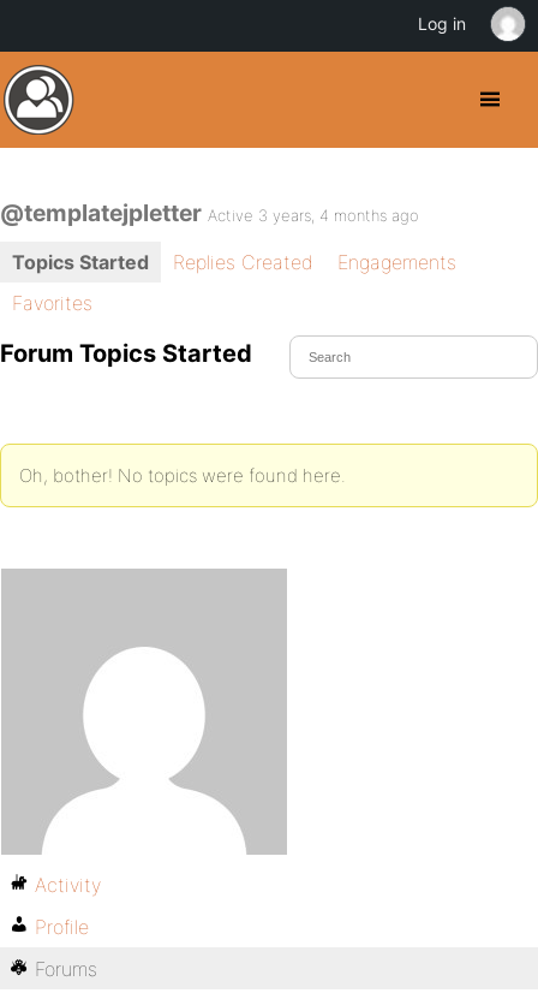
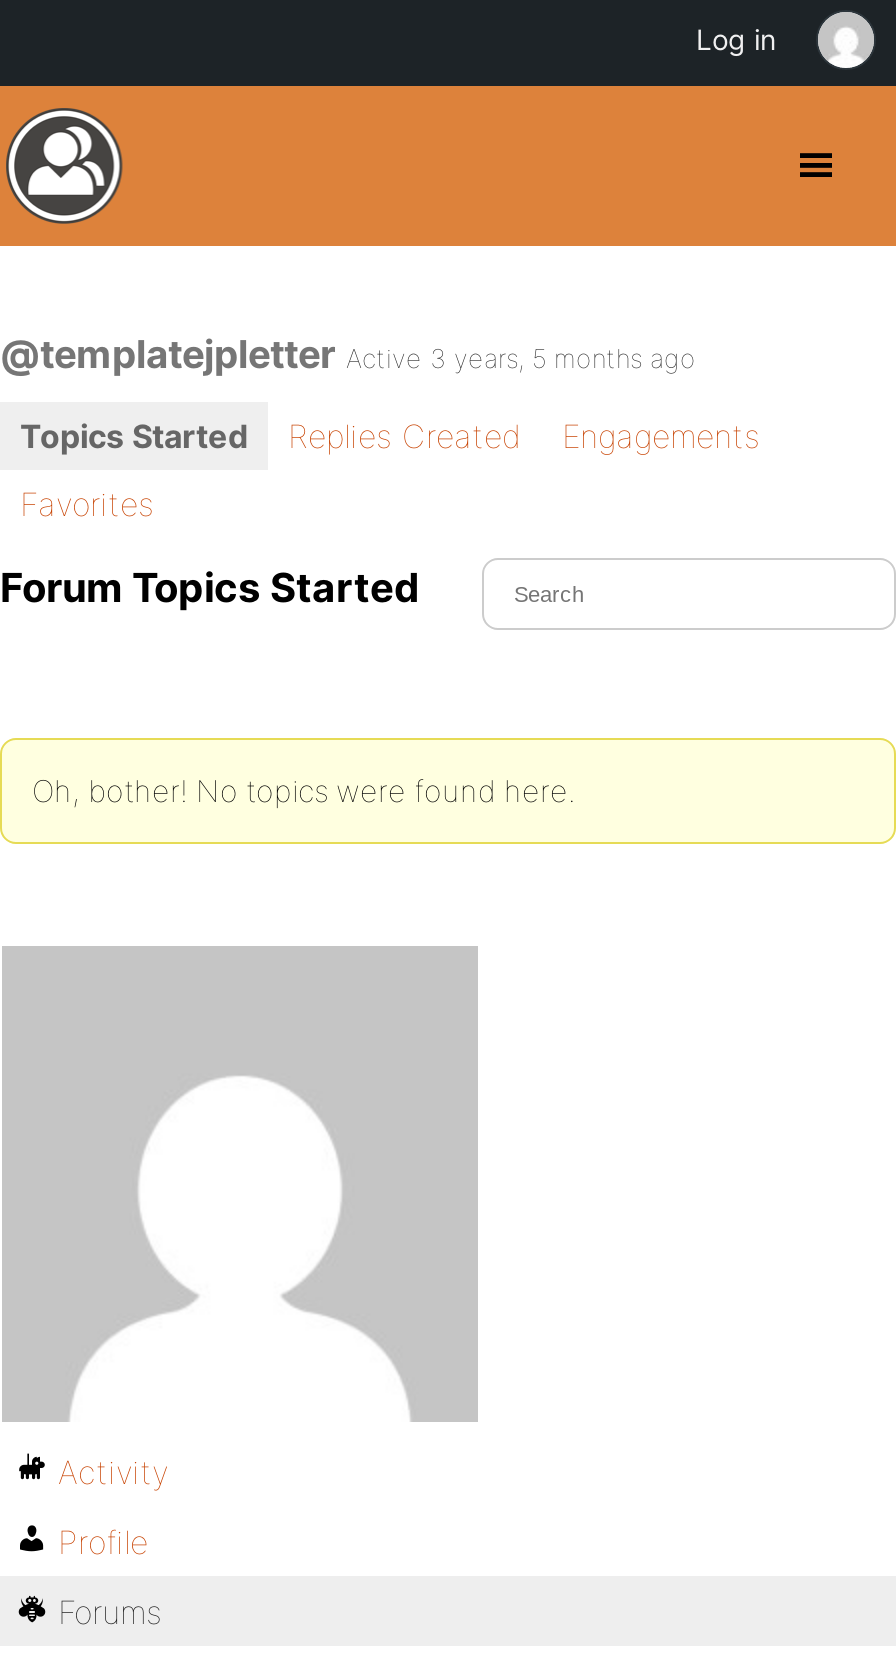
[0,198,419,227] @templatejpletter Active 3 years, 4 months ago -> [0,330,696,378] @templatejpletter Active 3 years, 5 months ago

